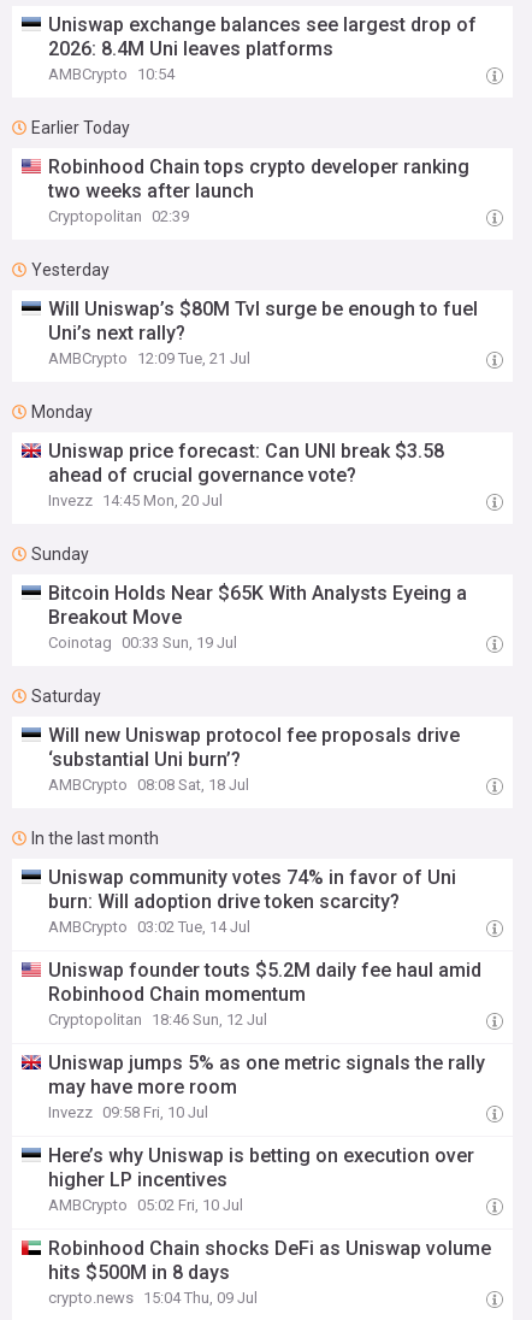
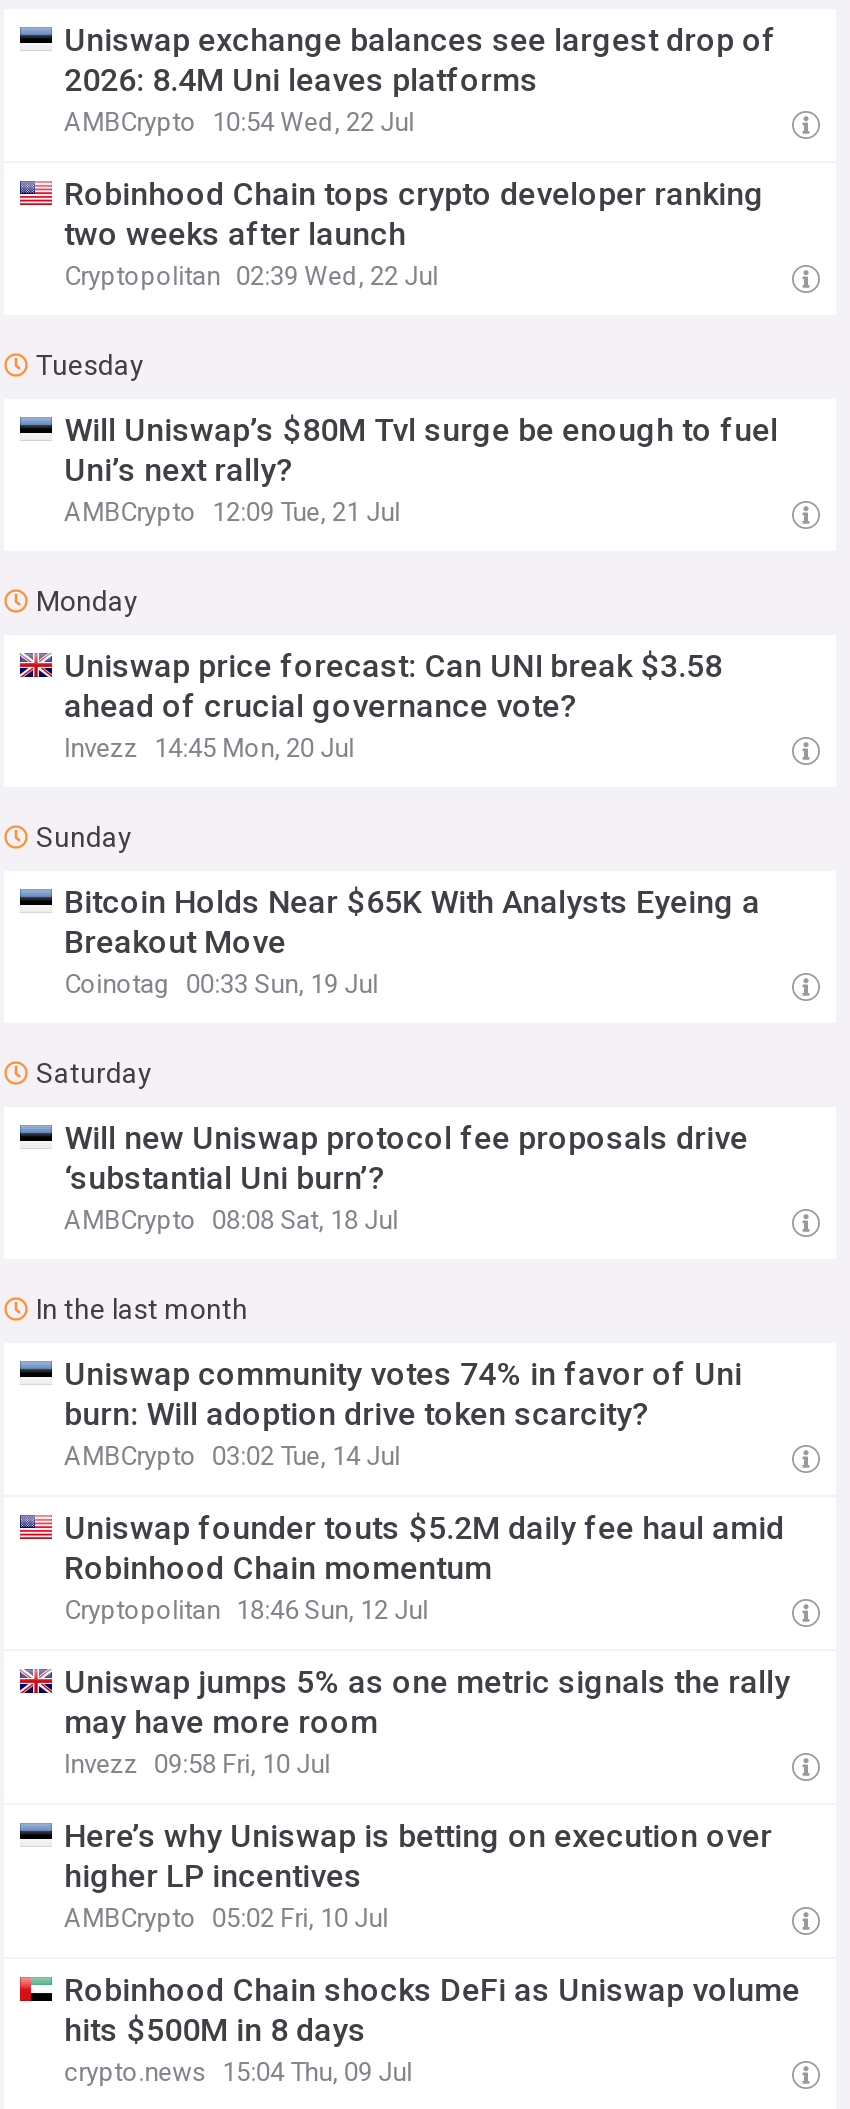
[31,65,175,137] AMBCrypto 10:54 | Earlier Today -> [64,107,414,137] AMBCrypto 10:54 Wed, 22 Jul
[48,207,189,225] Cryptopolitan 02:39 -> [64,261,438,291] Cryptopolitan 02:39 Wed, 22 Jul
[31,260,110,279] Yesterday -> [36,349,144,381] Tuesday

